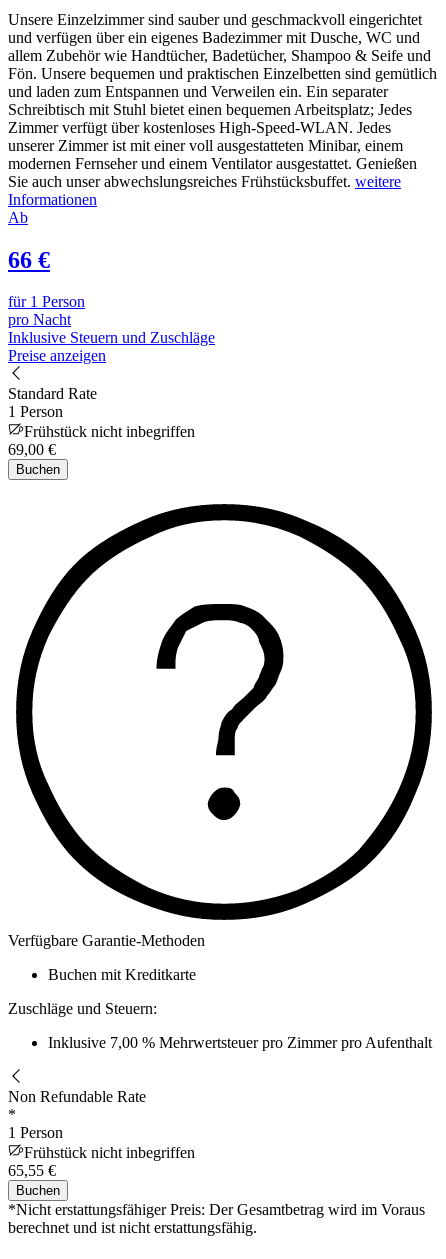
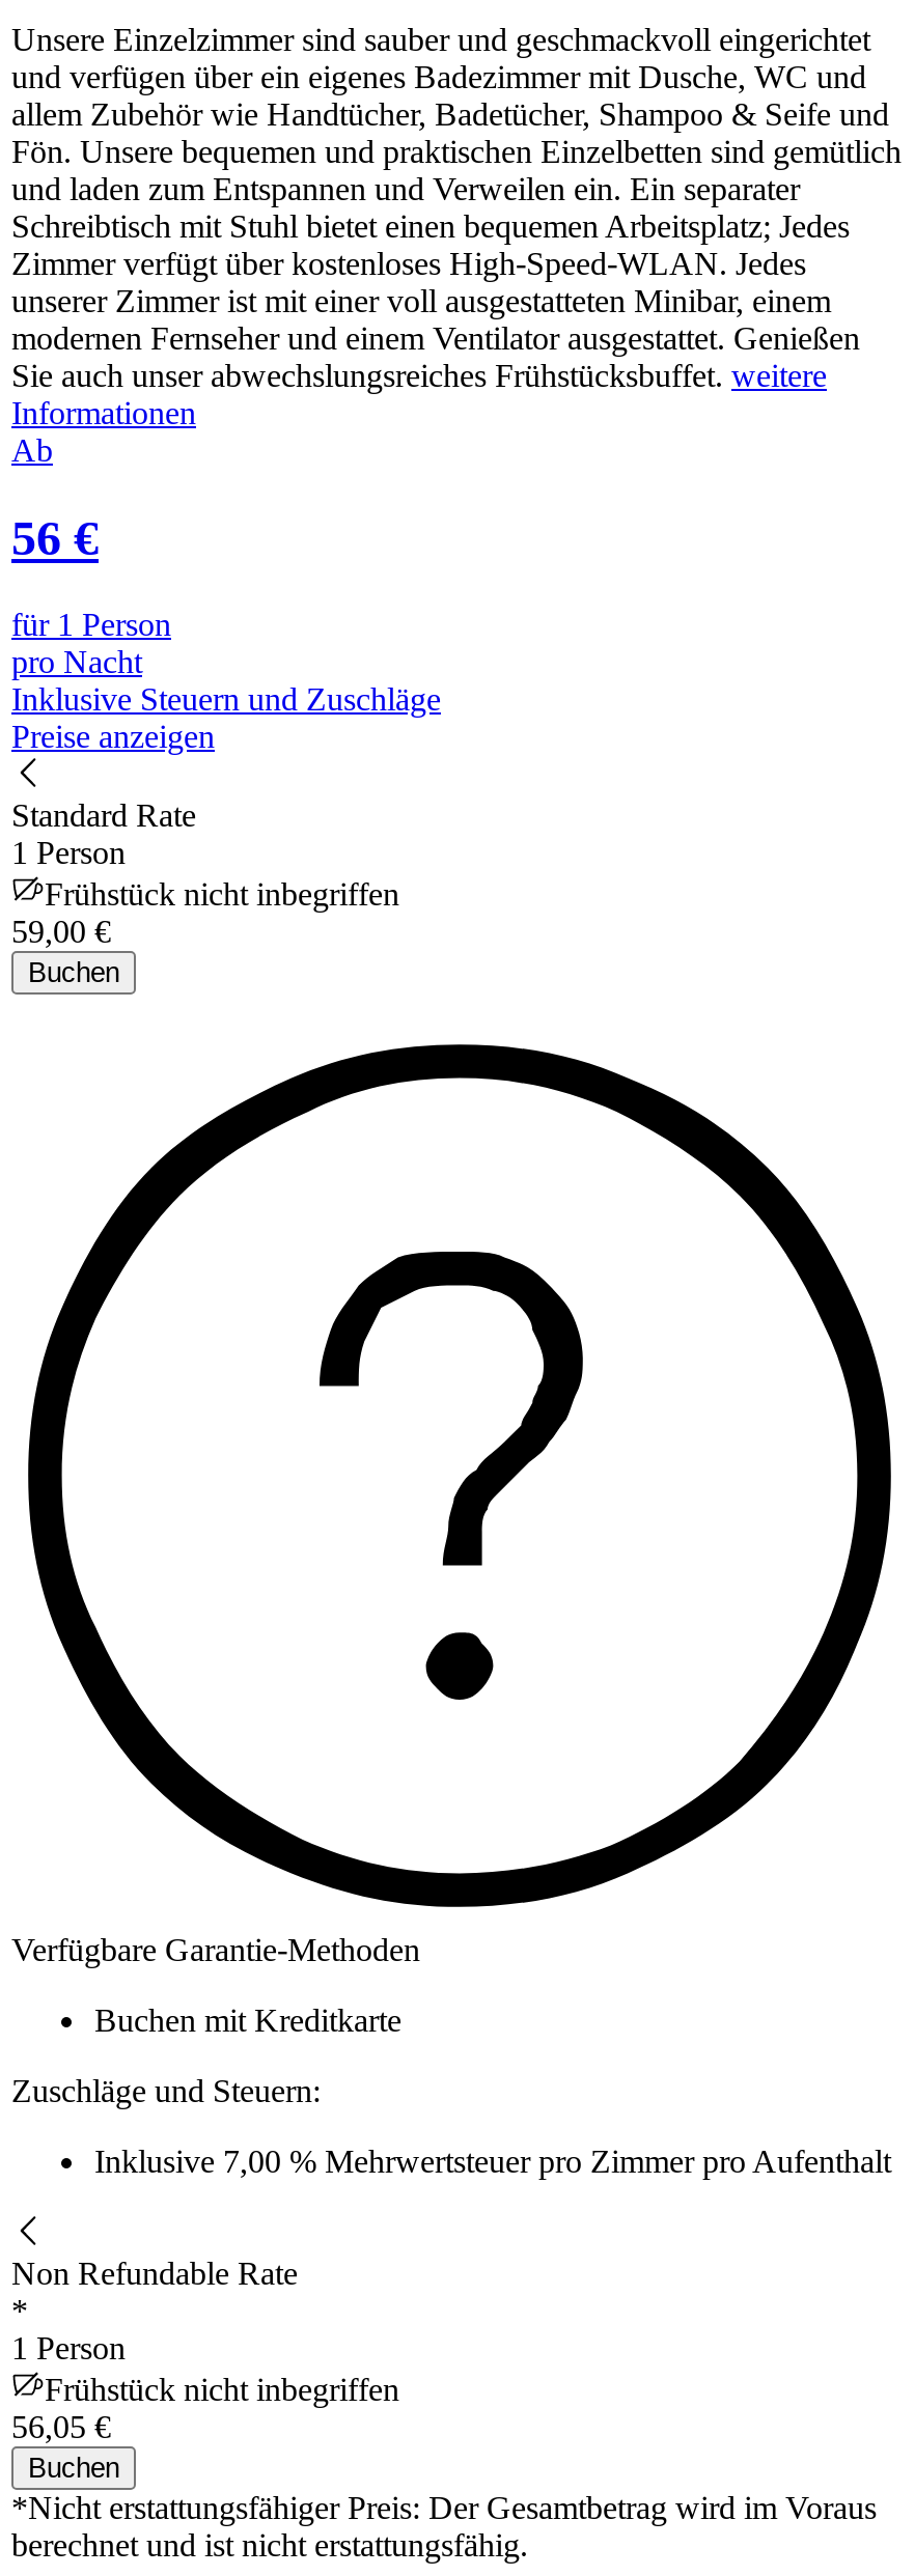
[8,246,50,272] 66 € -> [11,510,99,564] 56 €
[8,441,56,458] 69,00 € -> [11,914,111,950] 59,00 €
[8,1162,56,1179] 65,55 € -> [11,2410,111,2445] 56,05 €

